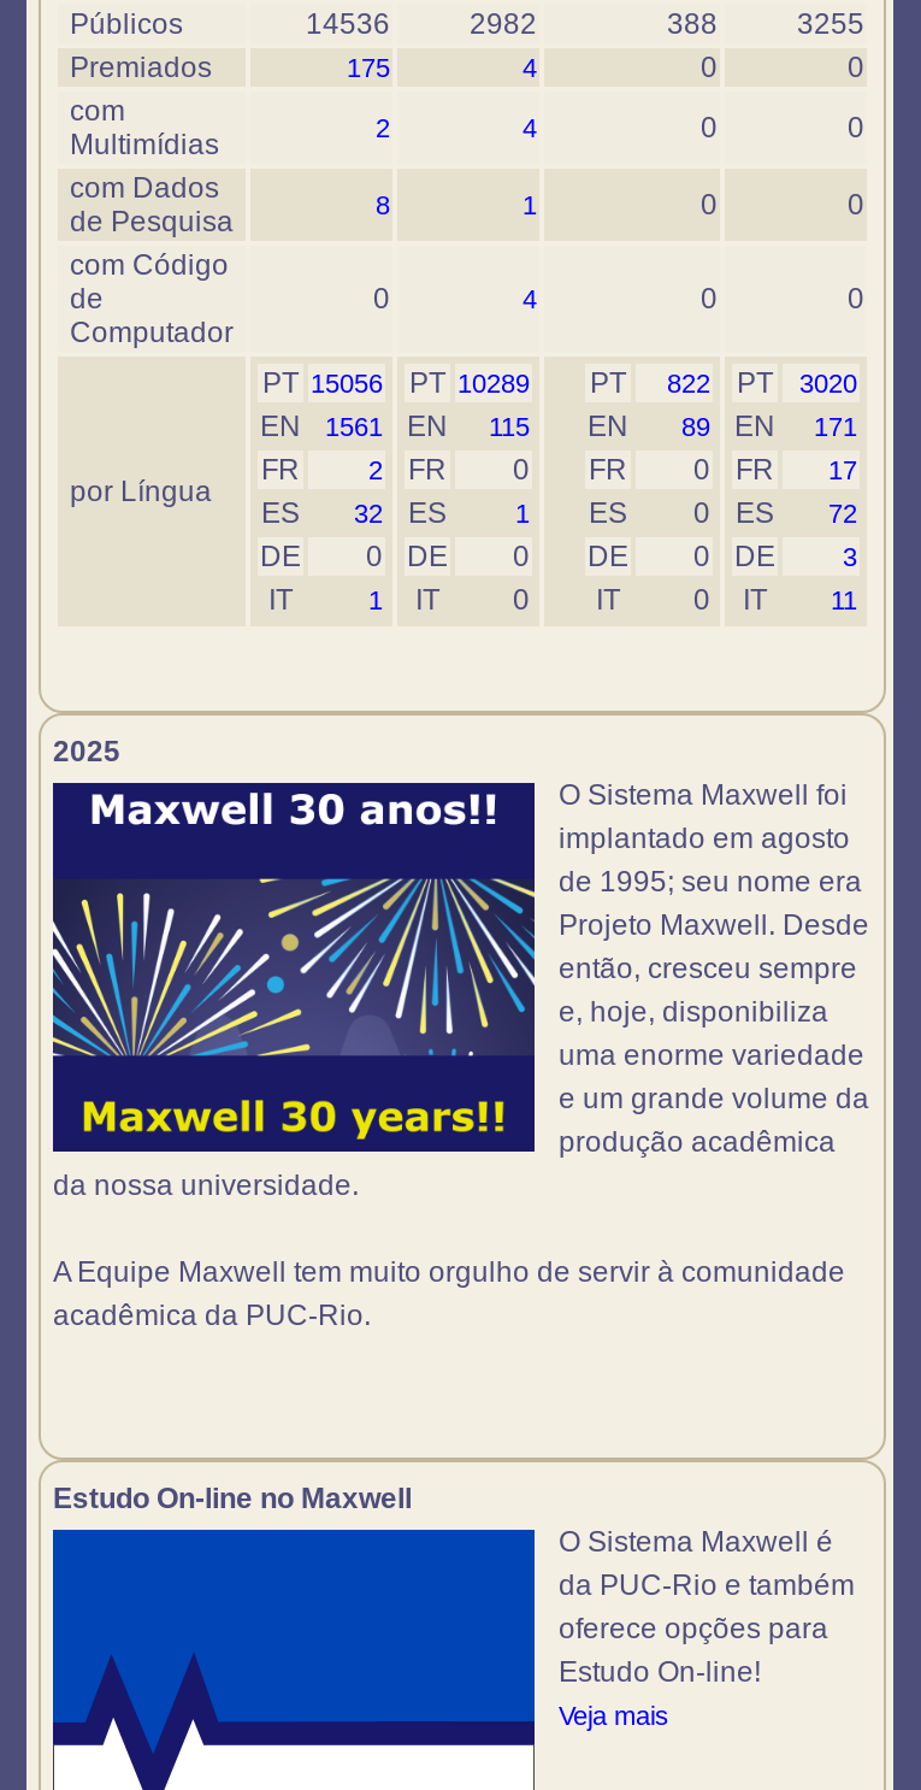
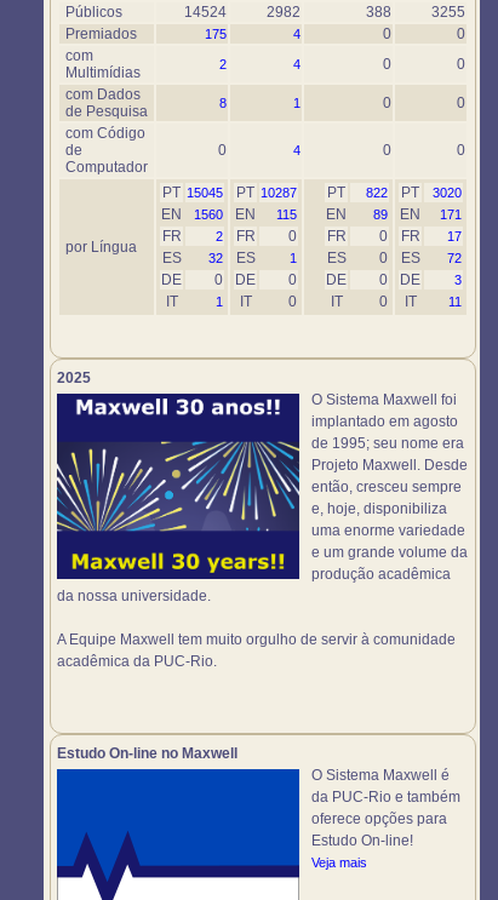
[306,7,390,41] 14536 -> [184,4,227,21] 14524
[262,366,383,400] PT 15056 -> [162,184,223,201] PT 15045
[409,366,530,400] PT 10289 -> [236,184,297,201] PT 10287
[260,410,857,443] EN 1561 EN 115 EN 89 EN 171 -> [161,206,462,223] EN 1560 EN 115 EN 89 EN 171

